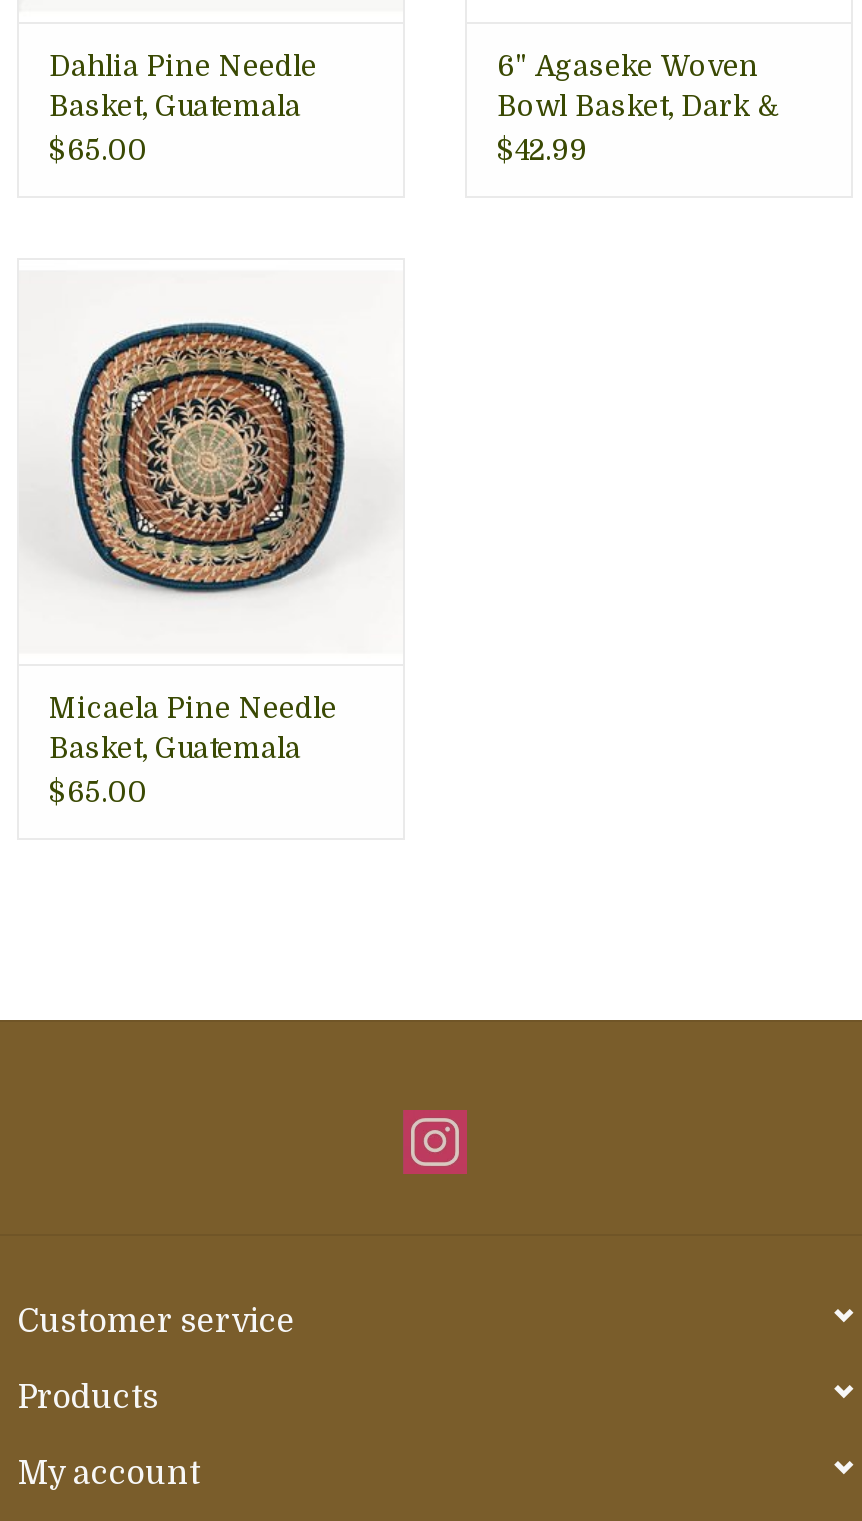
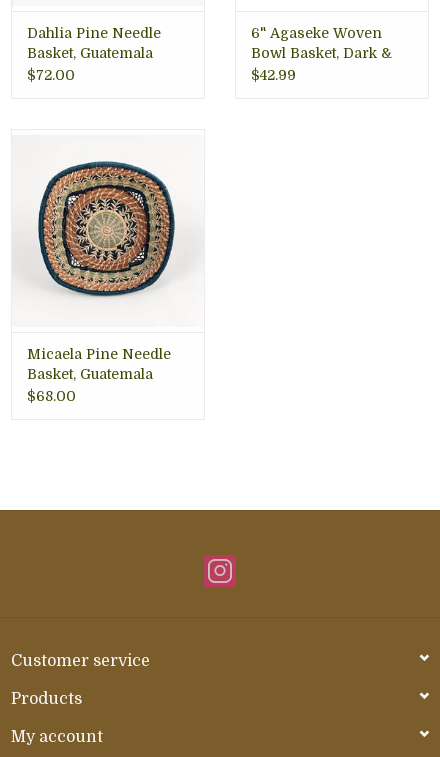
[49,134,147,166] $65.00 -> [27,67,75,83] $72.00
[49,776,147,808] $65.00 -> [27,388,76,404] $68.00

